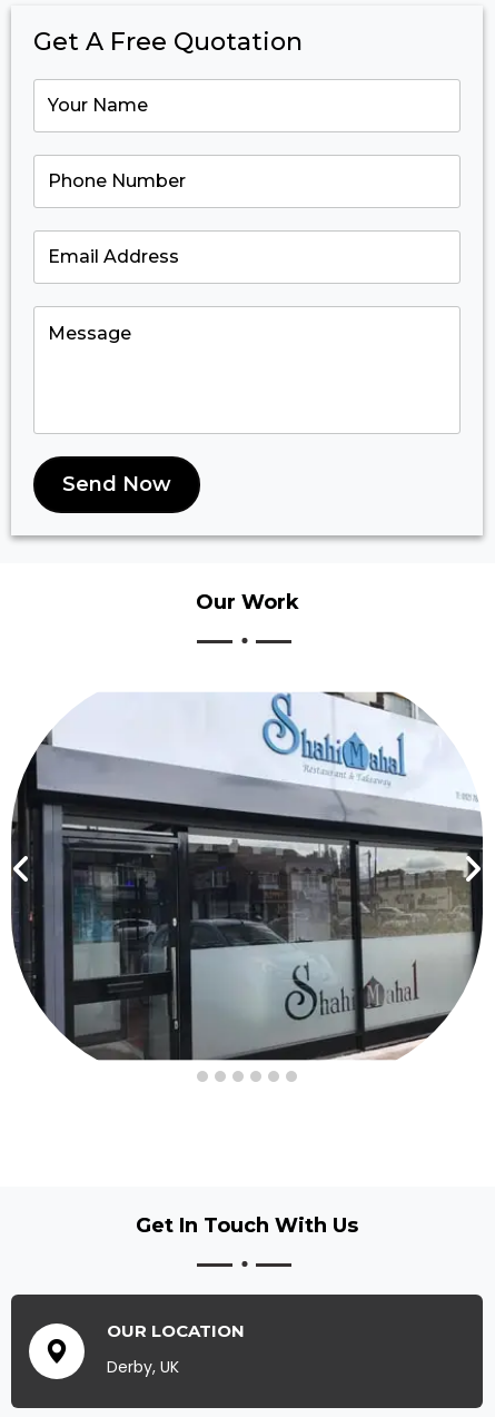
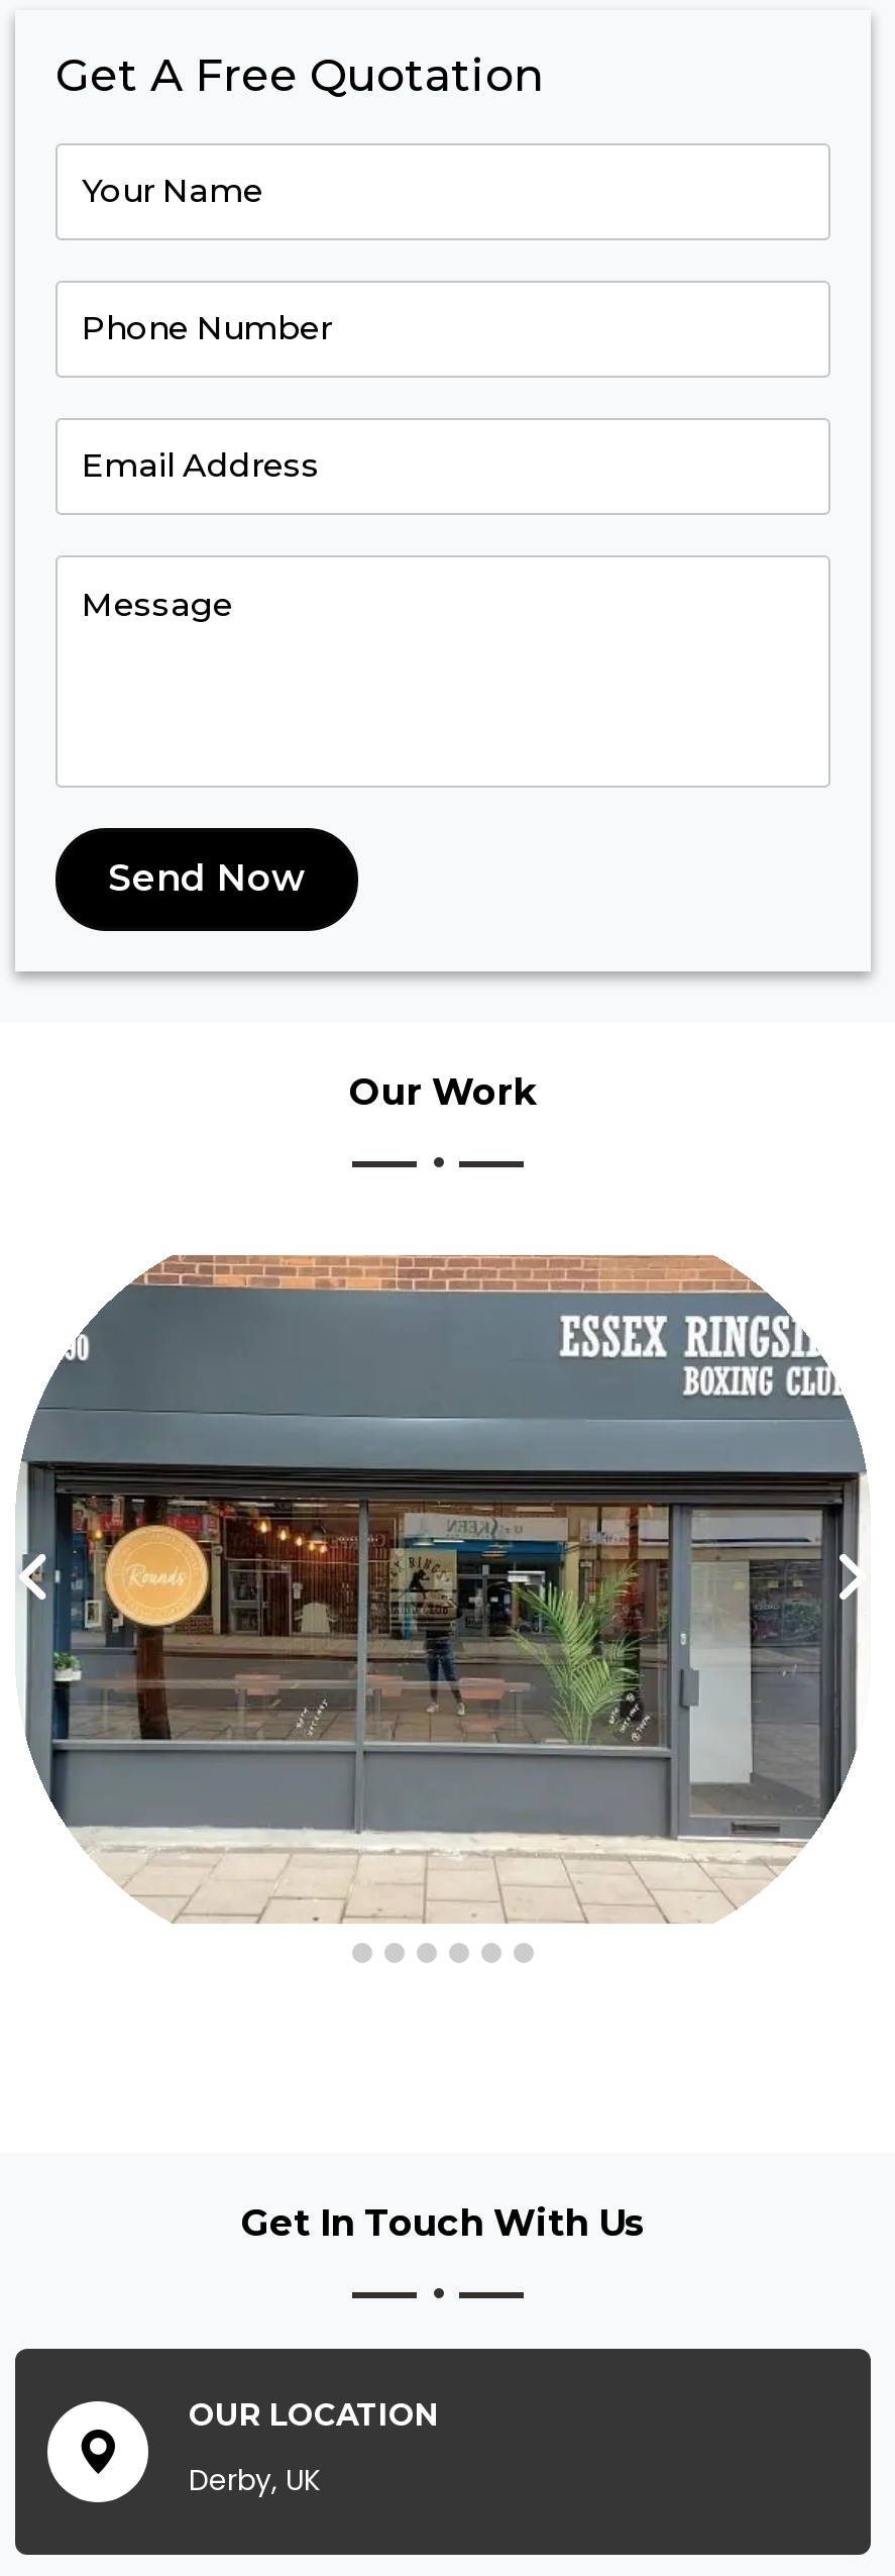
[10,691,484,1061] [image] -> [15,1254,871,1923] [image]

